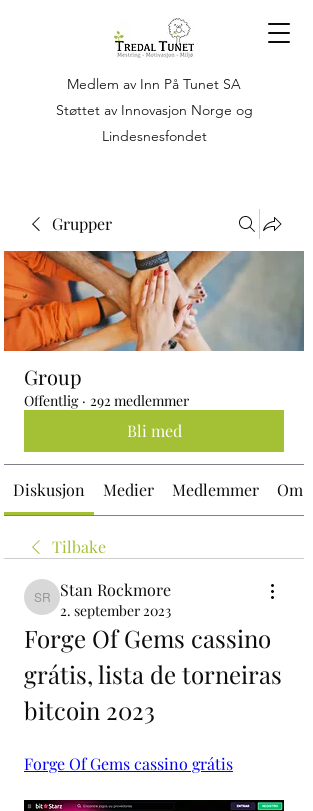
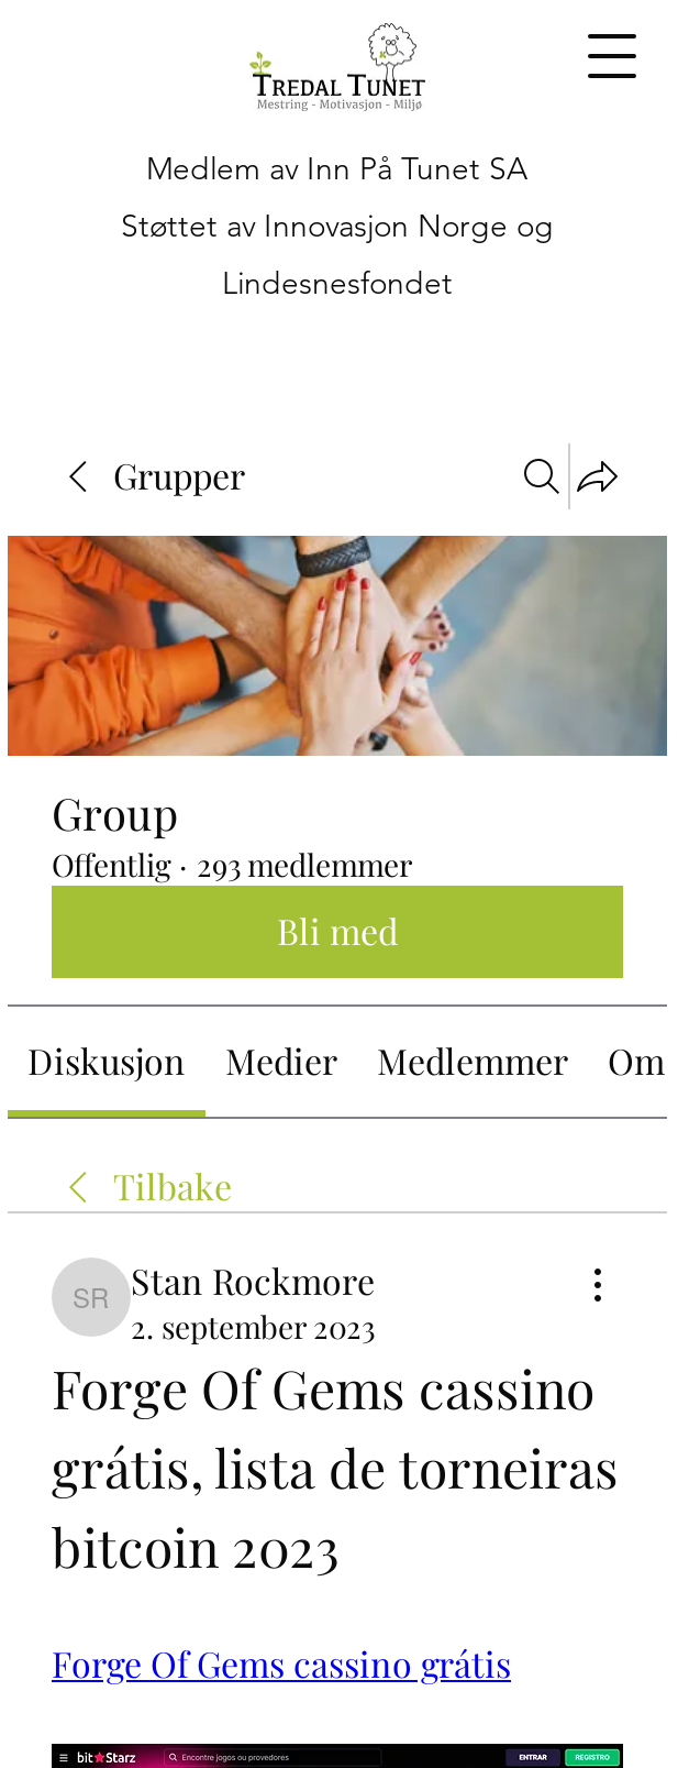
[24,391,189,410] Offentlig · 292 medlemmer -> [52,844,412,886] Offentlig · 293 medlemmer

